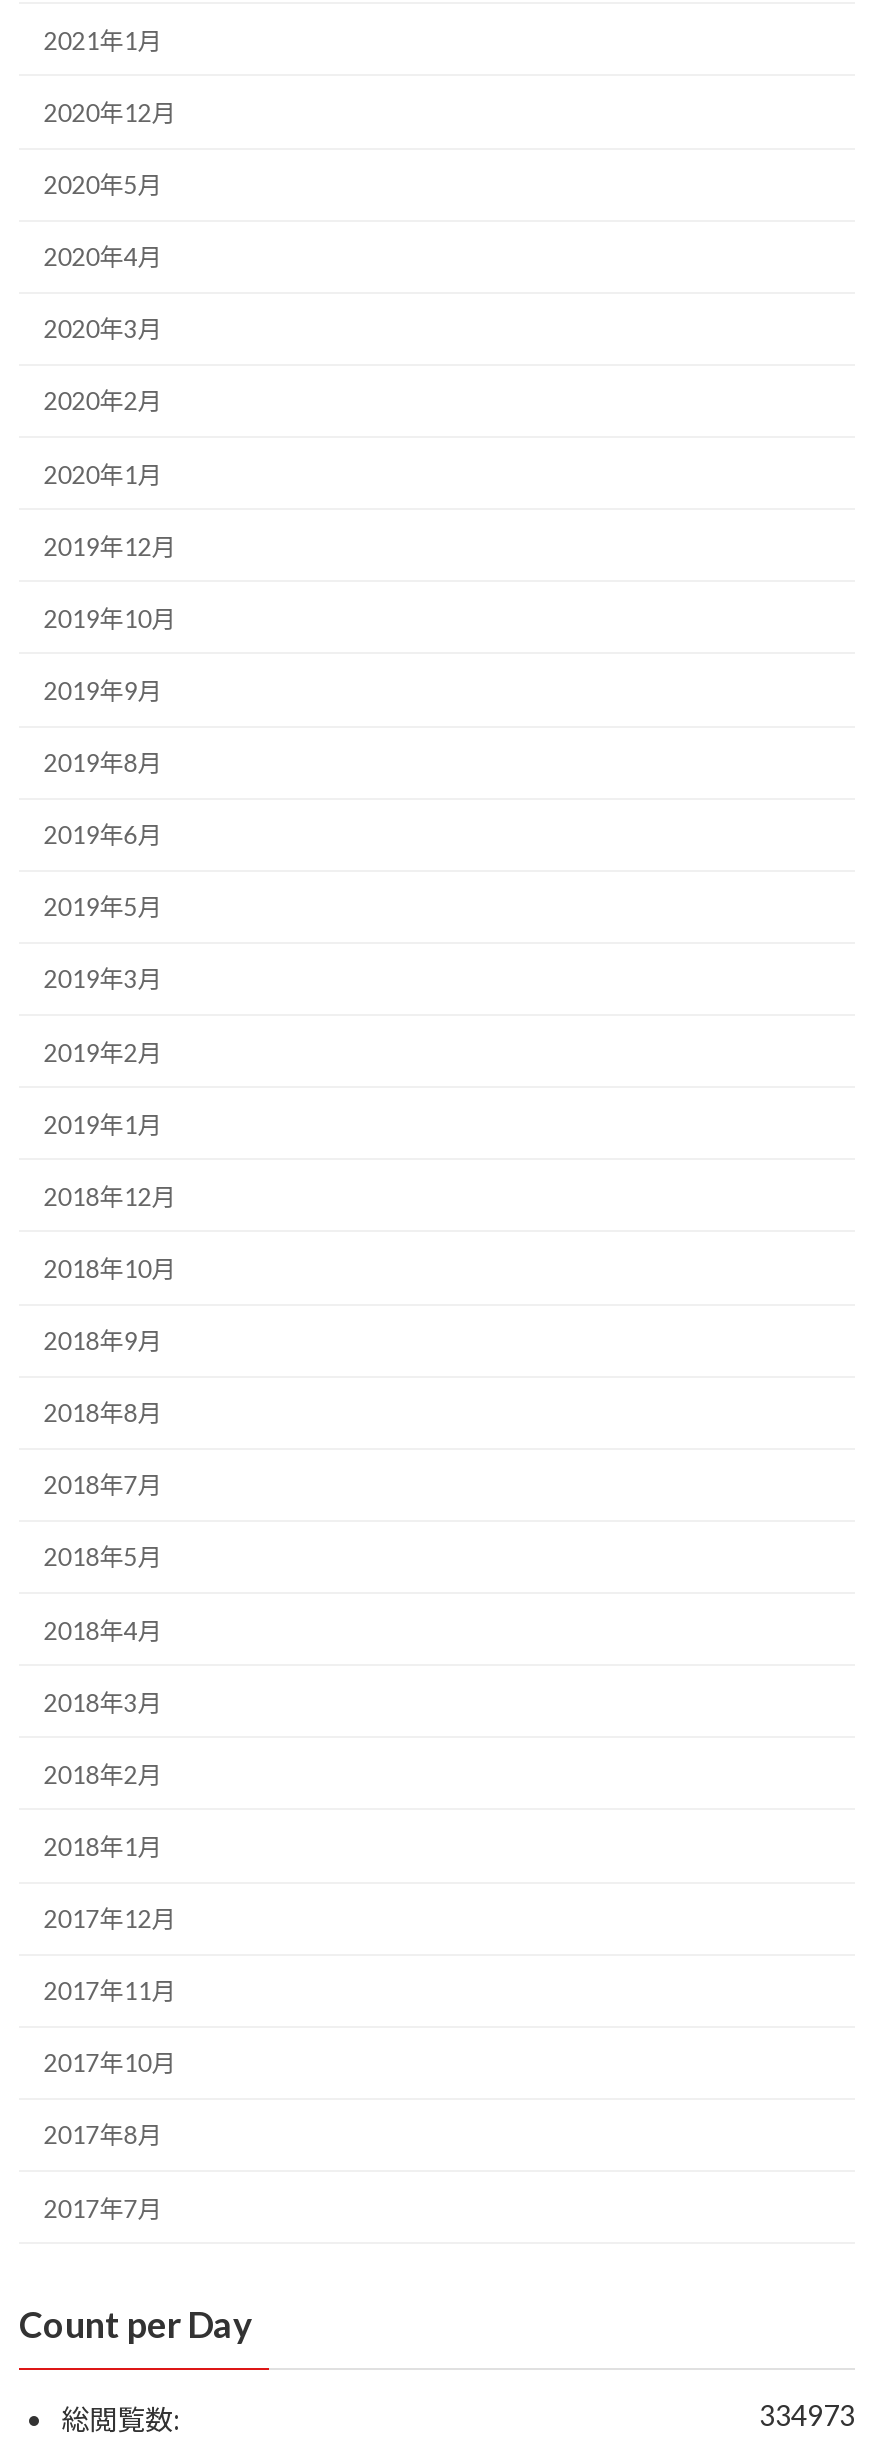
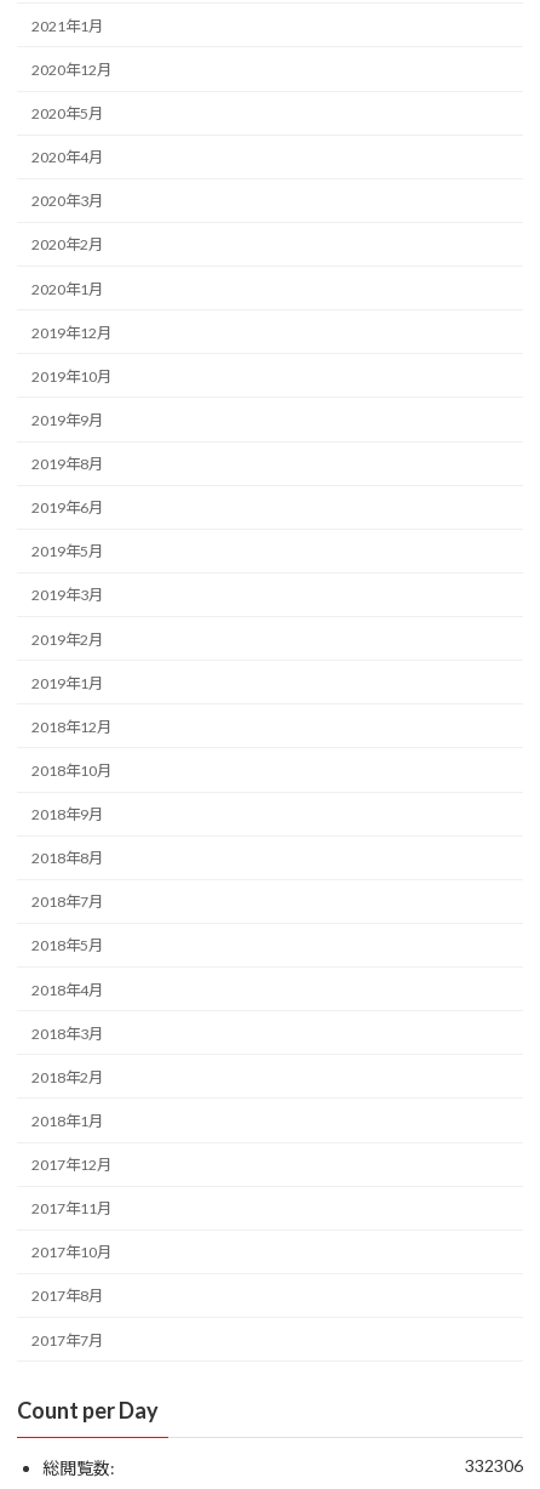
[759,2398,855,2432] 334973 -> [465,1455,523,1476] 332306

